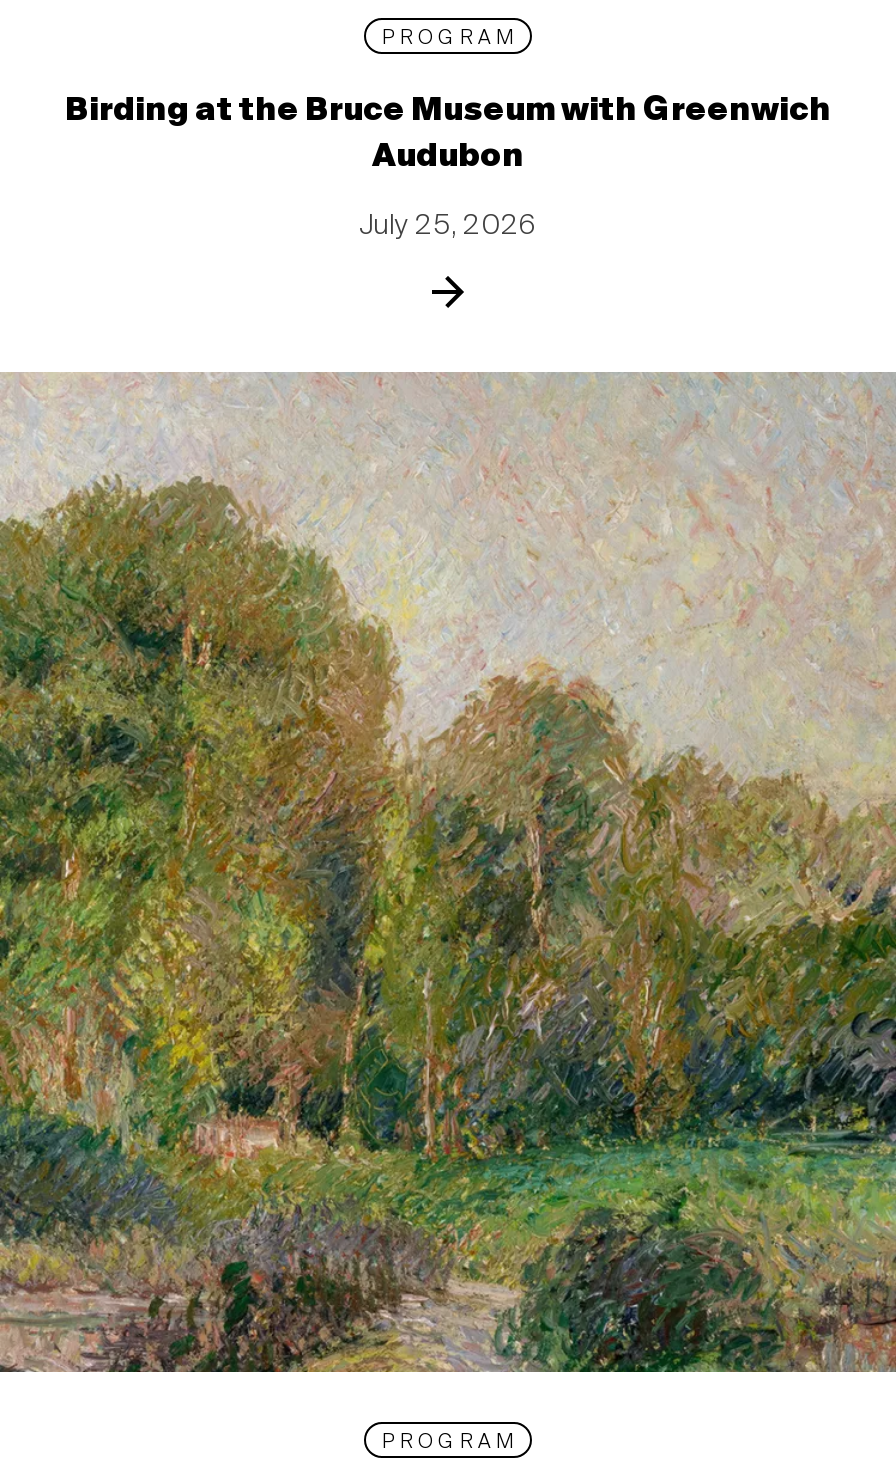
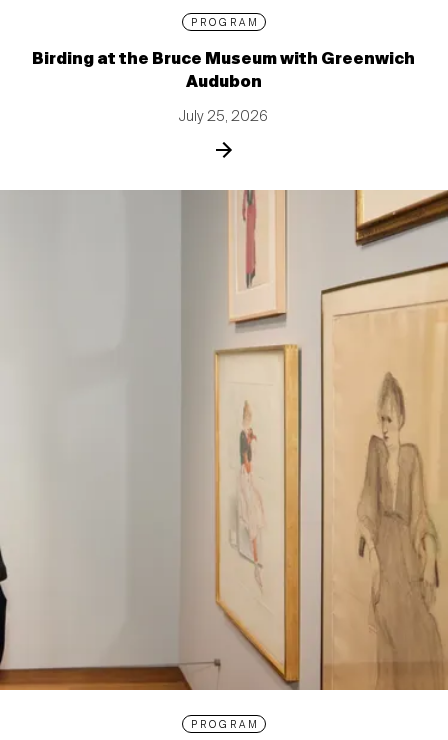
[6,371,890,1373] [image] -> [3,190,445,691] [image]

